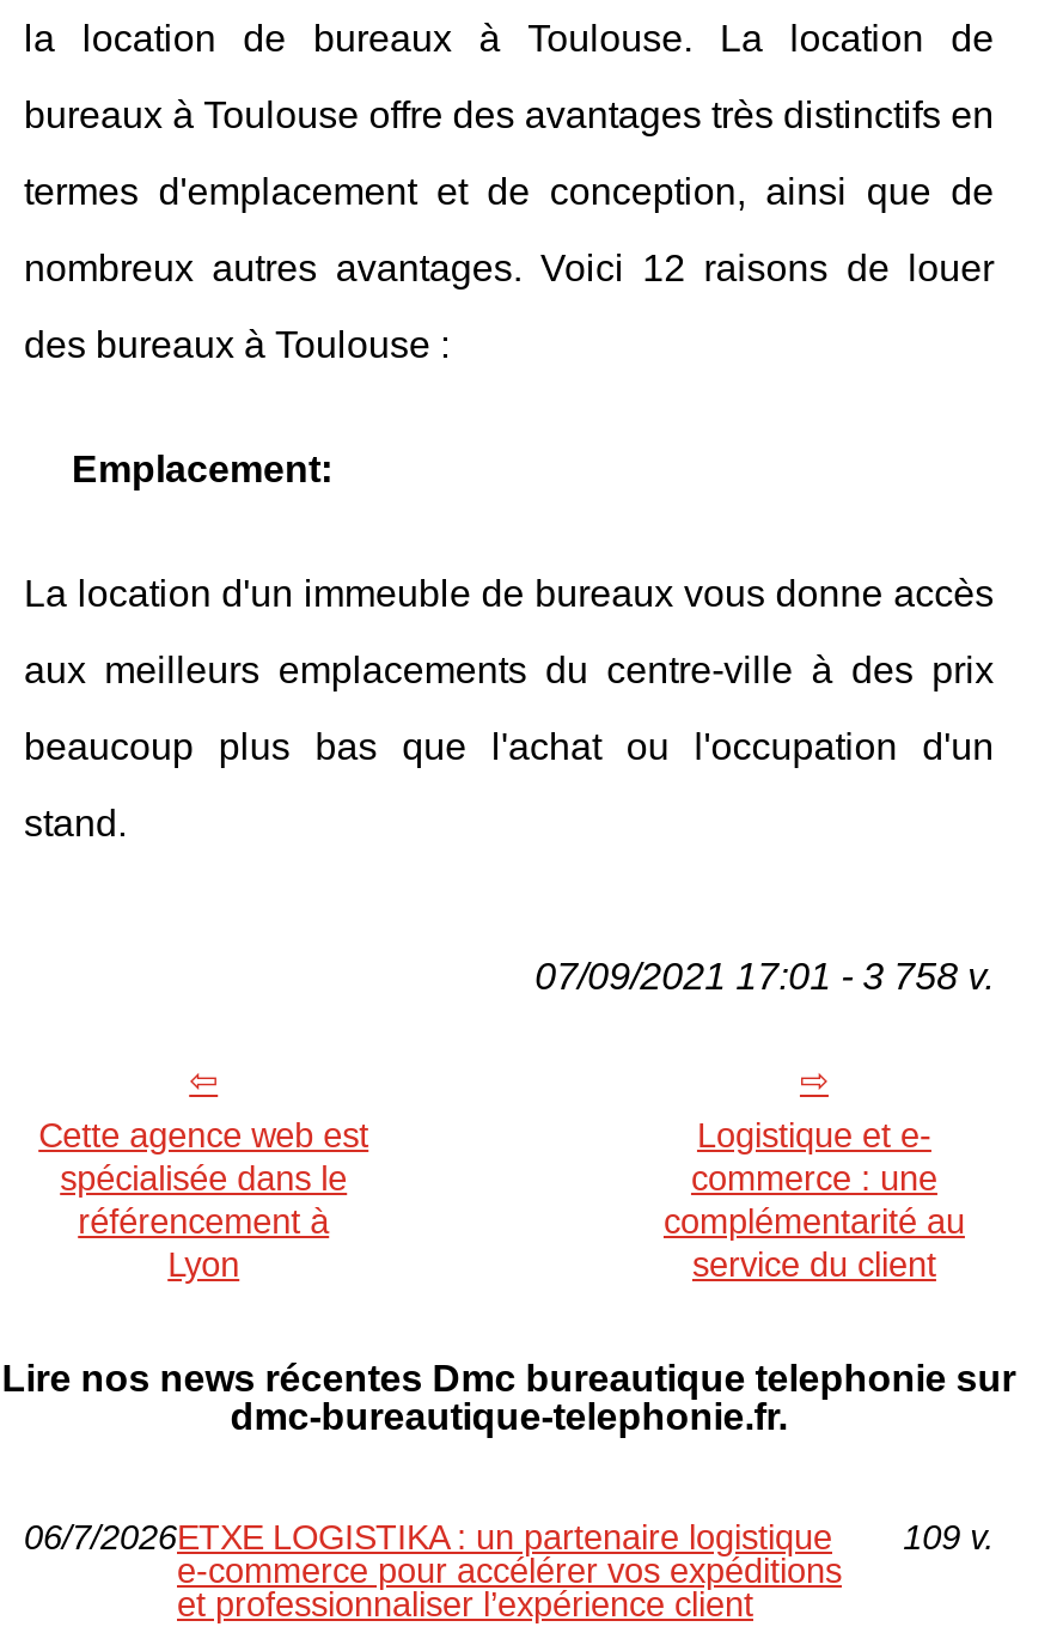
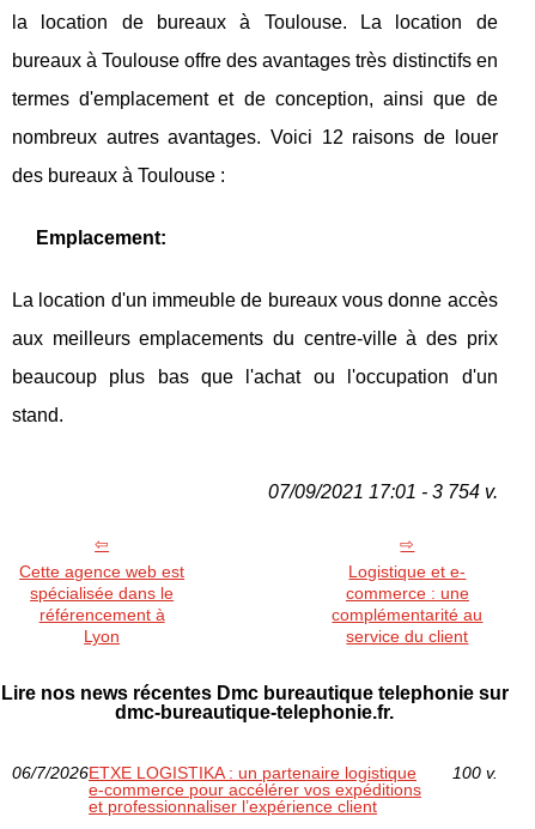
[535,956,994,997] 07/09/2021 17:01 - 3 758 v. -> [268,482,497,502] 07/09/2021 17:01 - 3 754 v.
[24,1518,994,1556] 06/7/2026ETXE LOGISTIKA : un partenaire logistique 109 v. -> [12,763,497,782] 06/7/2026ETXE LOGISTIKA : un partenaire logistique 100 v.

